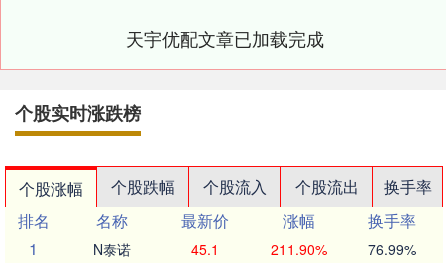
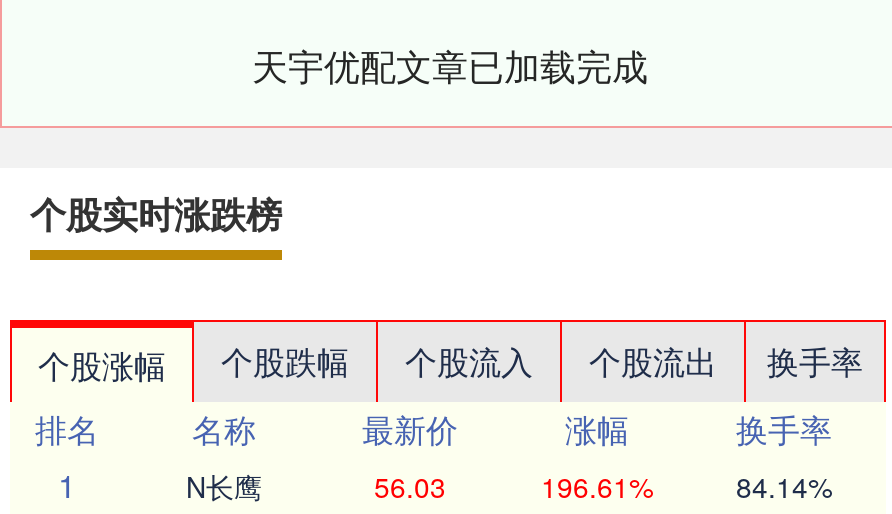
[93,239,131,259] N泰诺 -> [186,466,262,506] N长鹰
[191,239,219,259] 45.1 -> [374,466,446,506] 56.03
[270,239,326,259] 211.90% -> [541,466,653,506] 196.61%
[368,239,416,259] 76.99% -> [736,466,832,506] 84.14%

